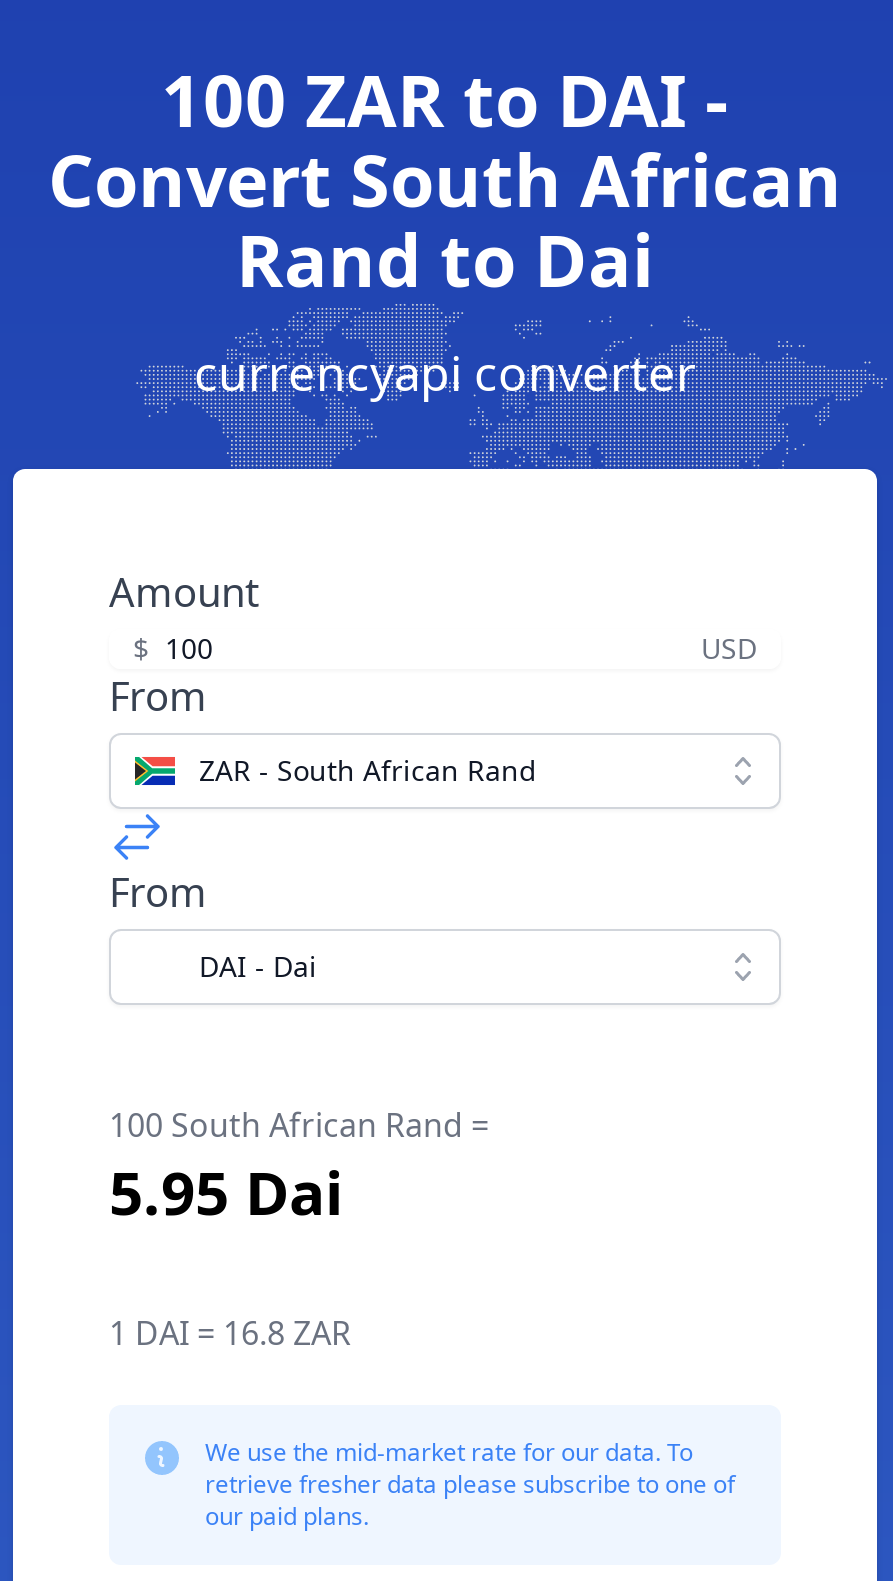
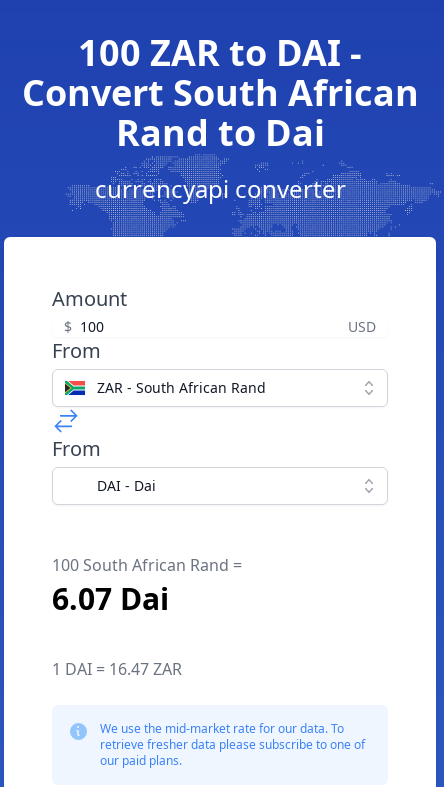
[109,1151,343,1233] 5.95 Dai -> [52,578,169,619] 6.07 Dai
[109,1311,351,1355] 1 DAI = 16.8 ZAR -> [52,658,182,680] 1 DAI = 16.47 ZAR

